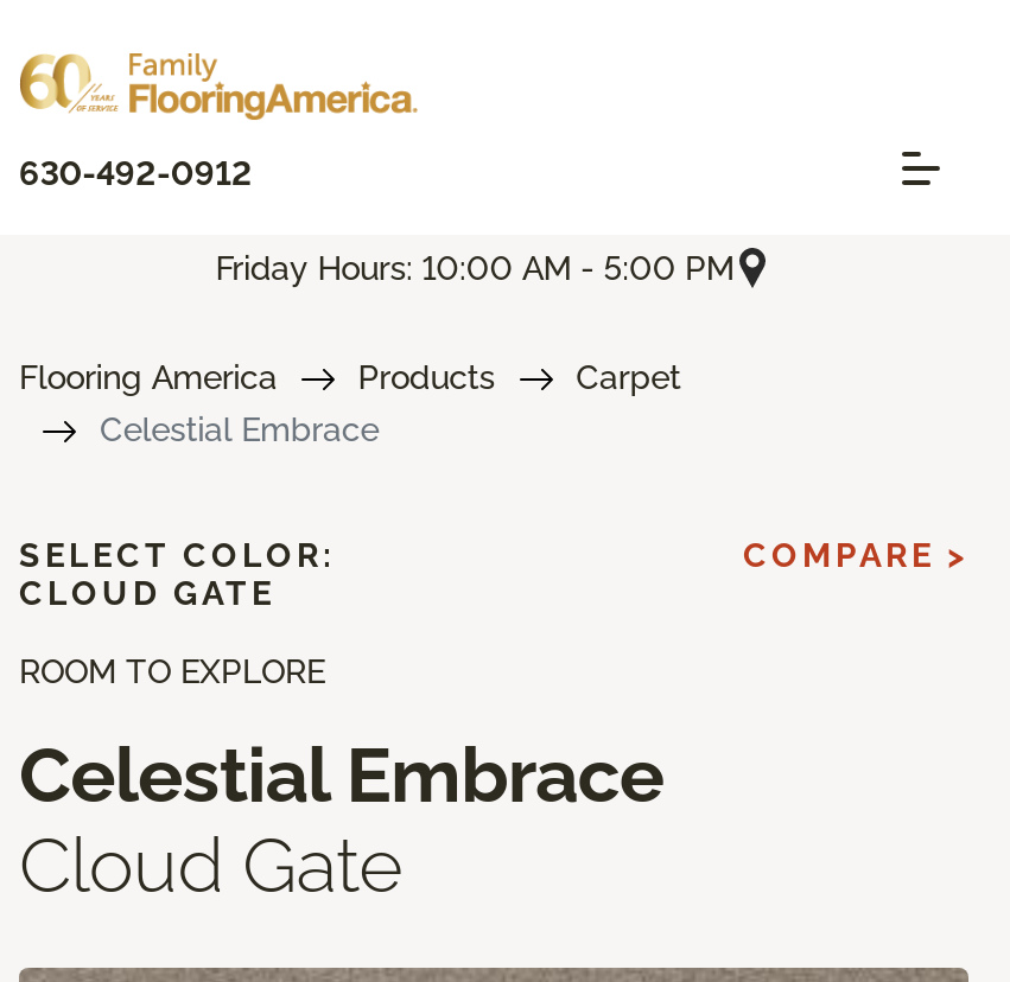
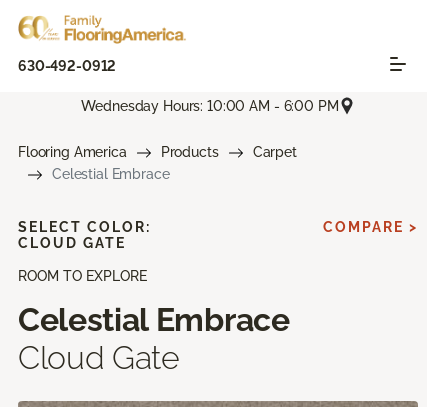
[215,248,734,286] Friday Hours: 10:00 AM - 5:00 PM -> [81,98,338,114] Wednesday Hours: 10:00 AM - 6:00 PM

